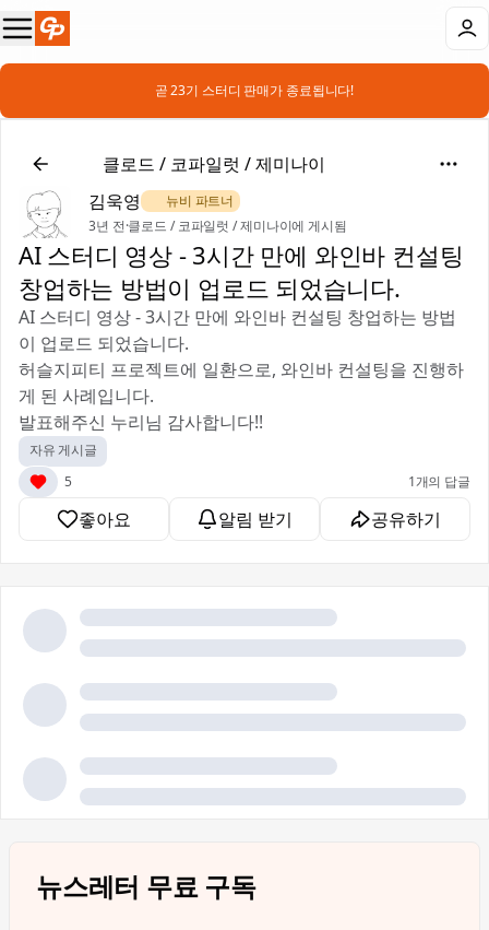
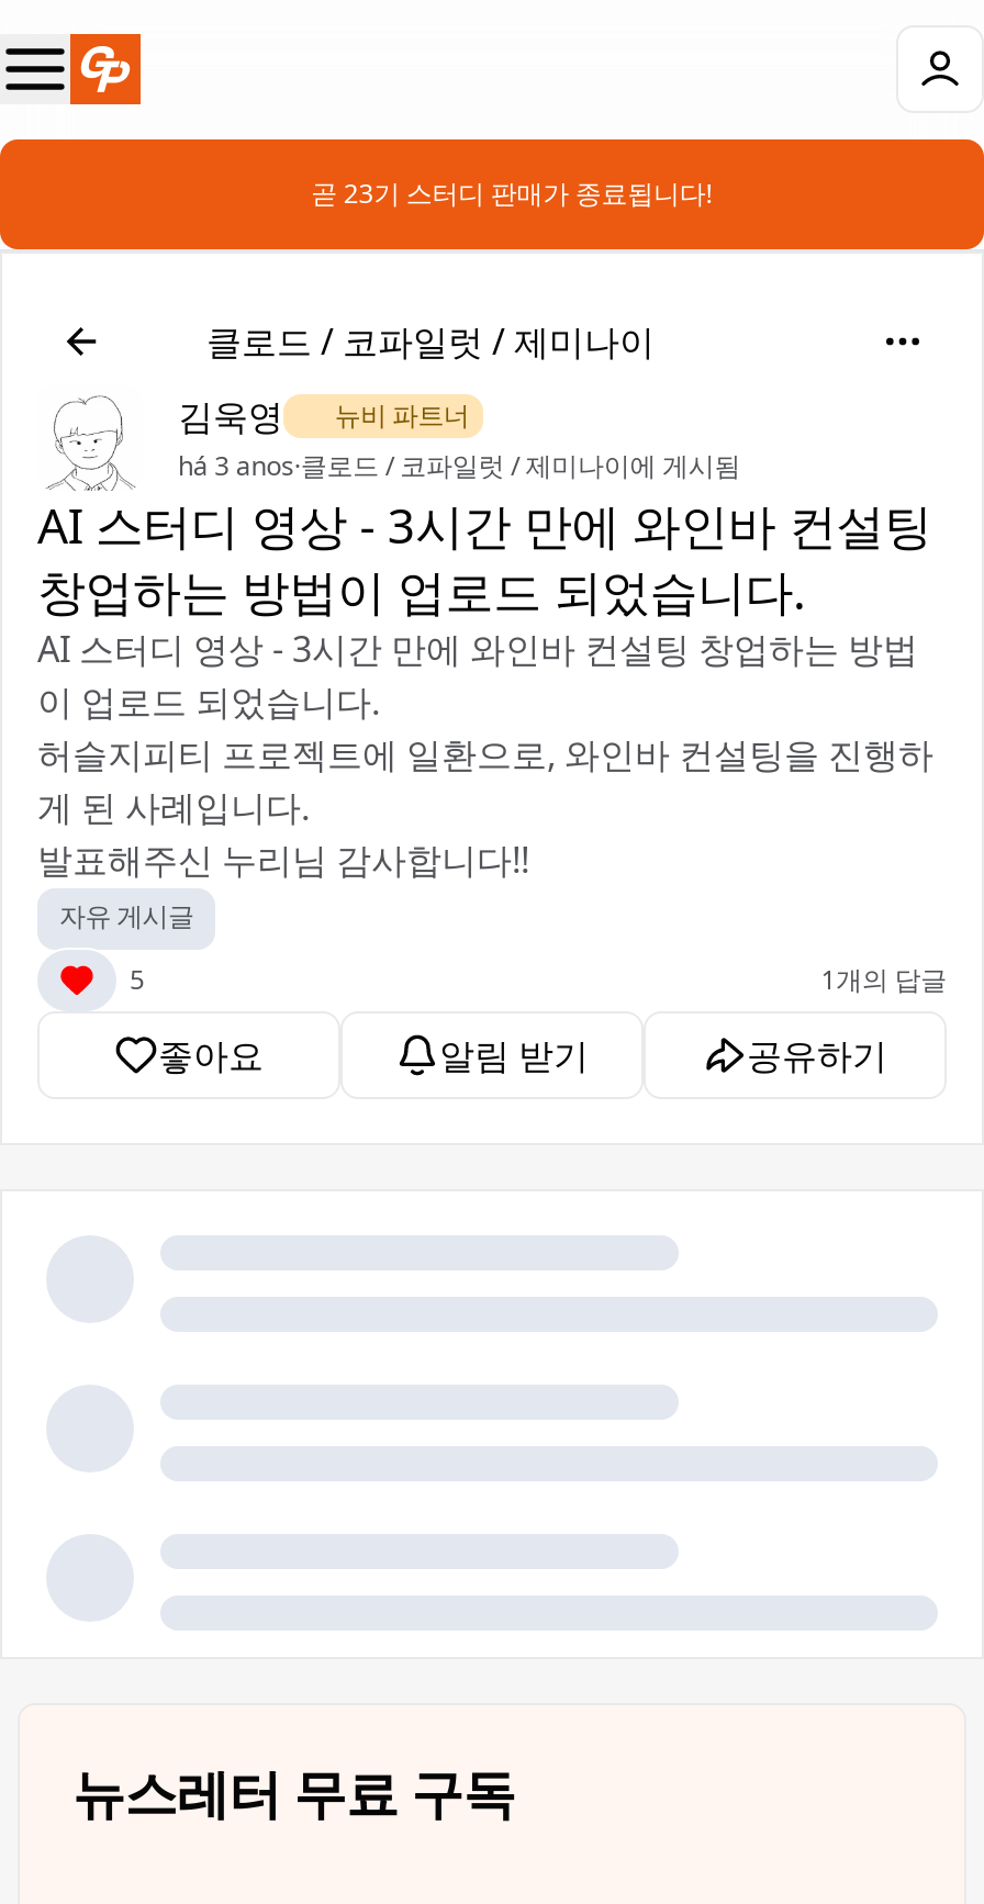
[88,216,347,235] 3년 전·클로드 / 코파일럿 / 제미나이에 게시됨 -> [178,447,741,484] há 3 anos·클로드 / 코파일럿 / 제미나이에 게시됨

